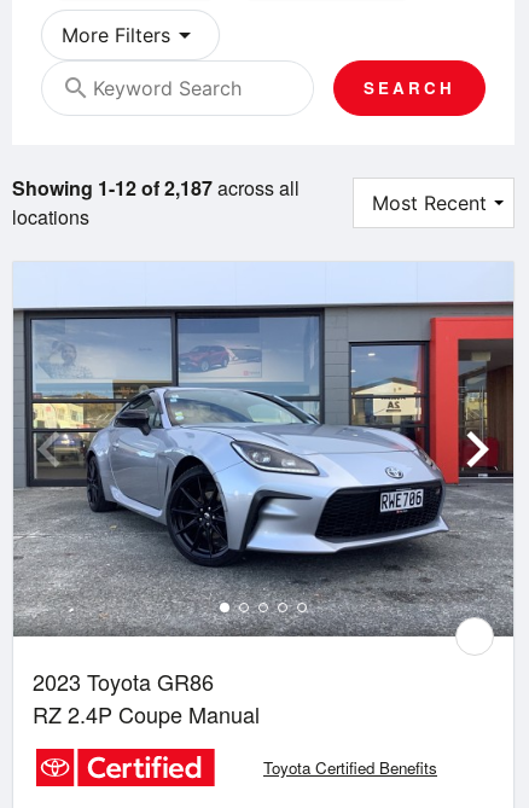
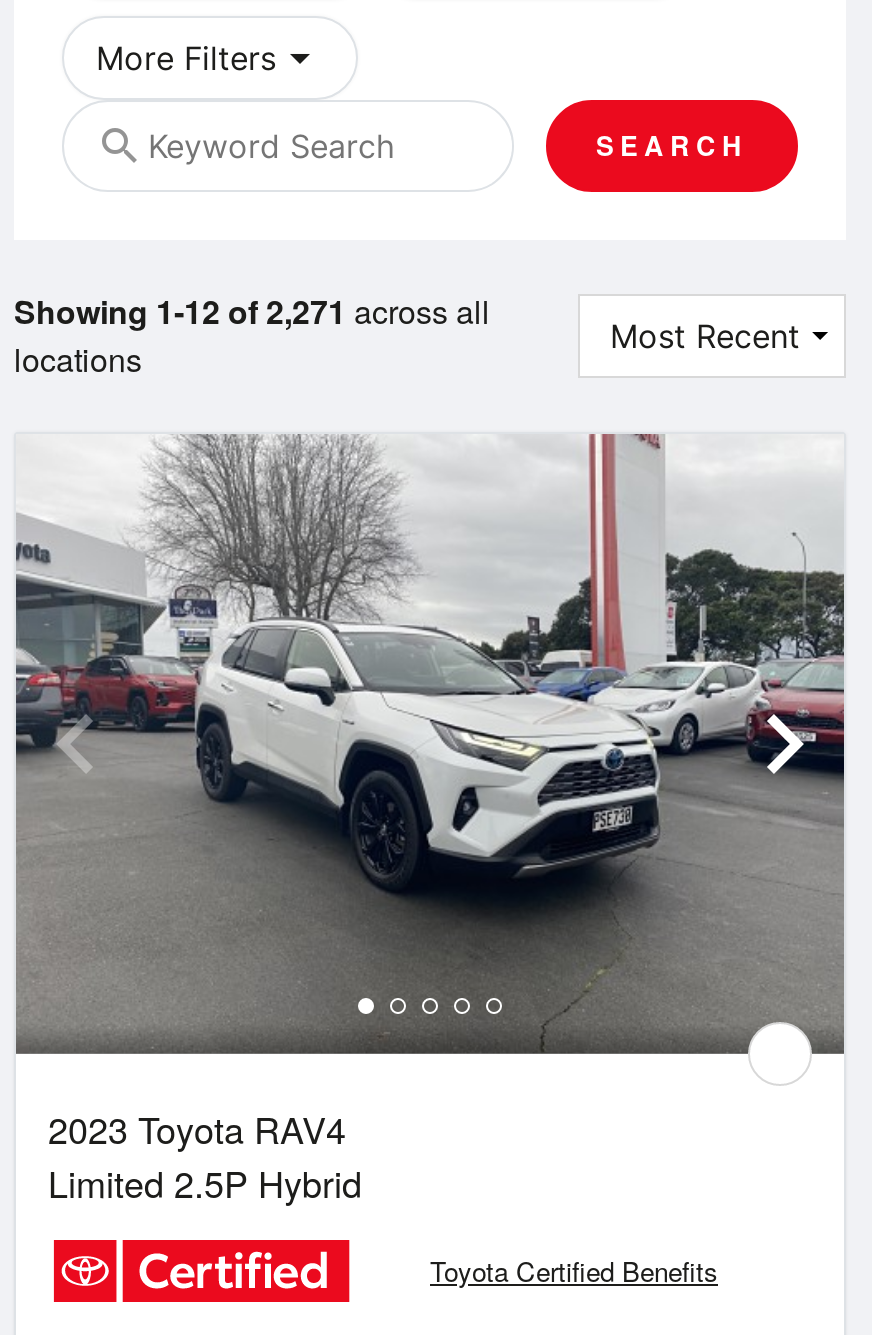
[12,174,300,201] Showing 1-12 of 2,187 across all -> [14,287,490,333] Showing 1-12 of 2,271 across all
[13,262,515,730] [image] | 2023 Toyota GR86 | RZ 2.4P Coupe Manual -> [16,432,844,1208] [image] | 2023 Toyota RAV4 | Limited 2.5P Hybrid

